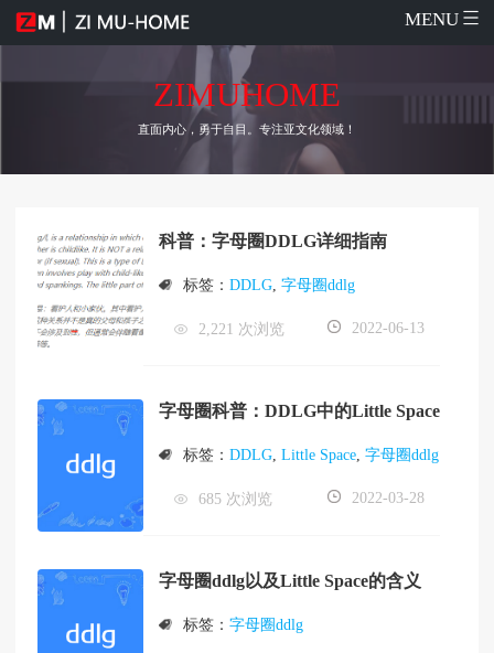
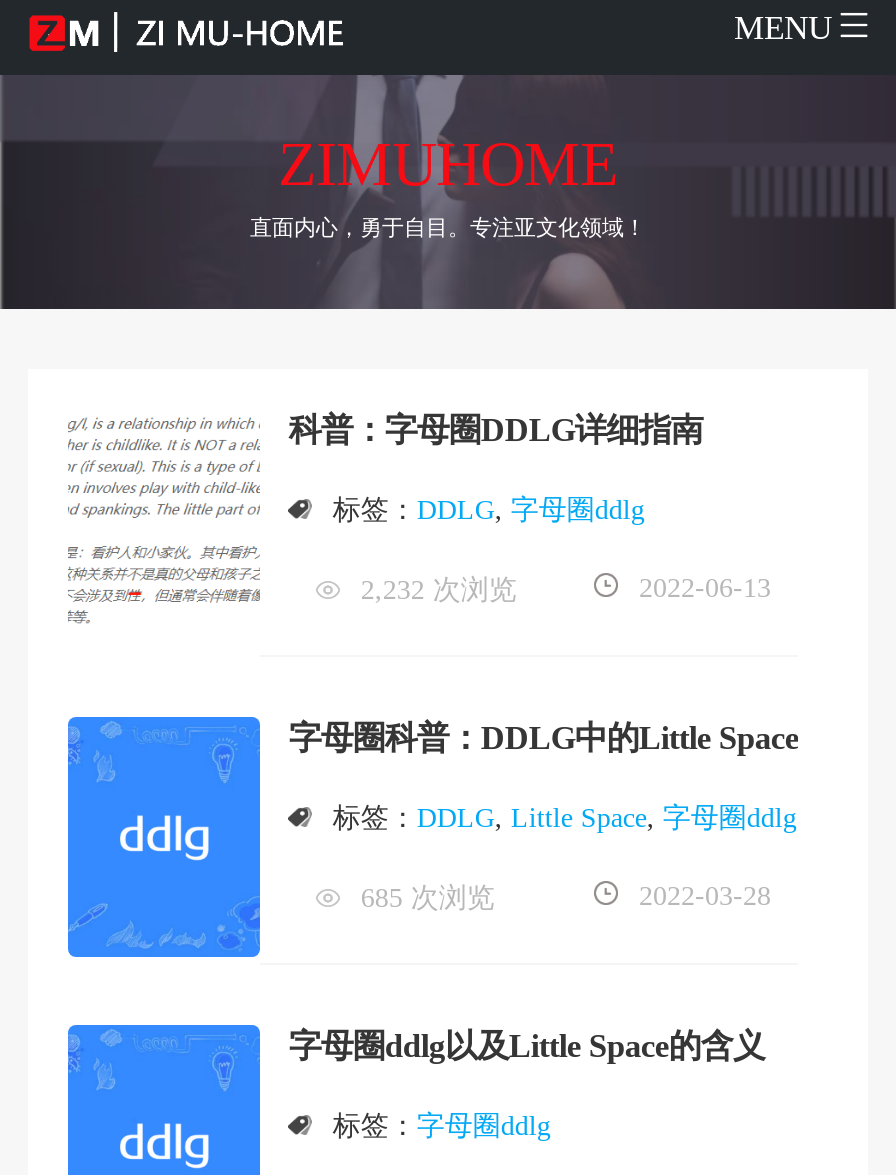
[199,321,285,338] 2,221 次浏览 -> [361,576,517,606] 2,232 次浏览

